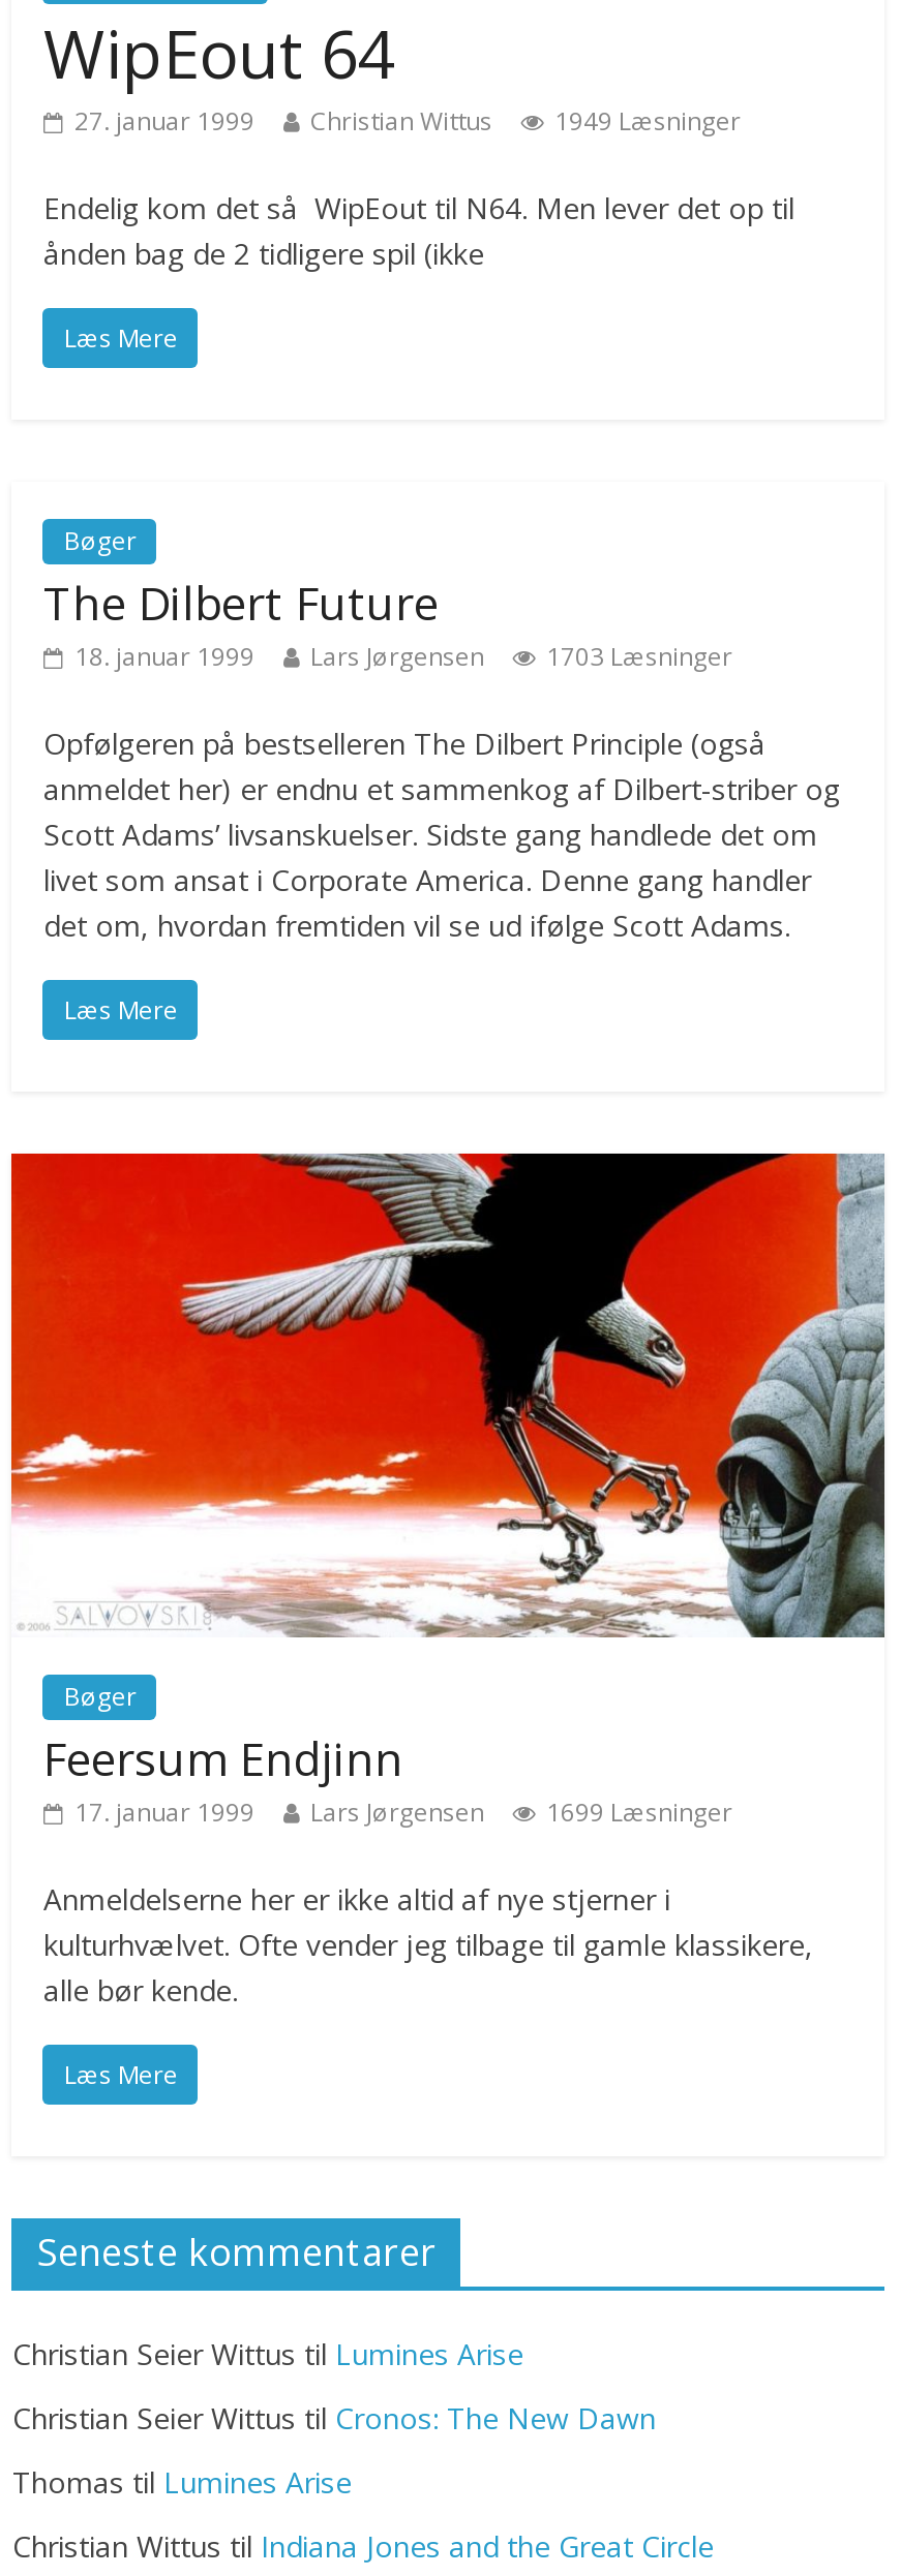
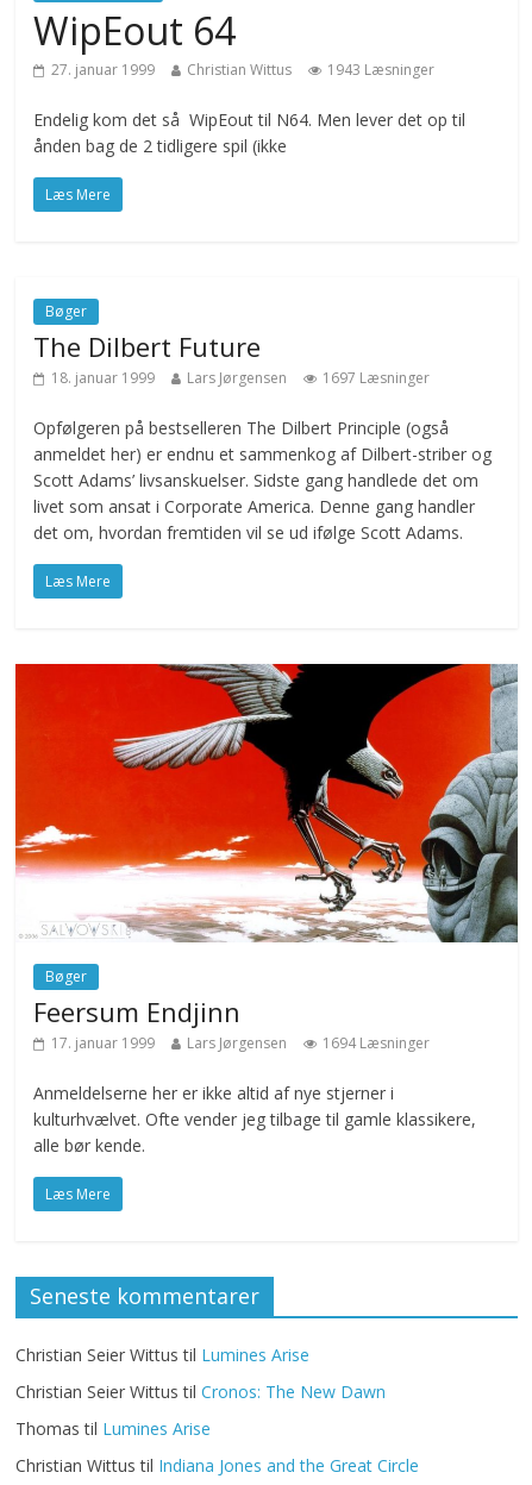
[74,103,740,139] 27. januar 1999 Christian Wittus 1949 Læsninger -> [52,59,435,80] 27. januar 1999 Christian Wittus 1943 Læsninger
[74,639,732,674] 18. januar 1999 Lars Jørgensen 1703 Læsninger -> [52,368,430,388] 18. januar 1999 Lars Jørgensen 1697 Læsninger
[74,1795,732,1830] 17. januar 1999 Lars Jørgensen 1699 Læsninger -> [52,1033,430,1053] 17. januar 1999 Lars Jørgensen 1694 Læsninger

